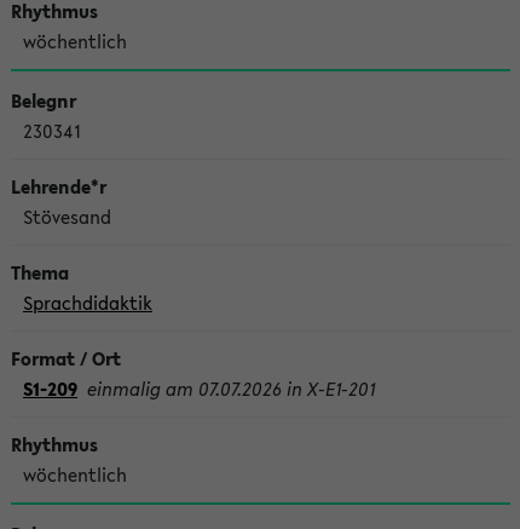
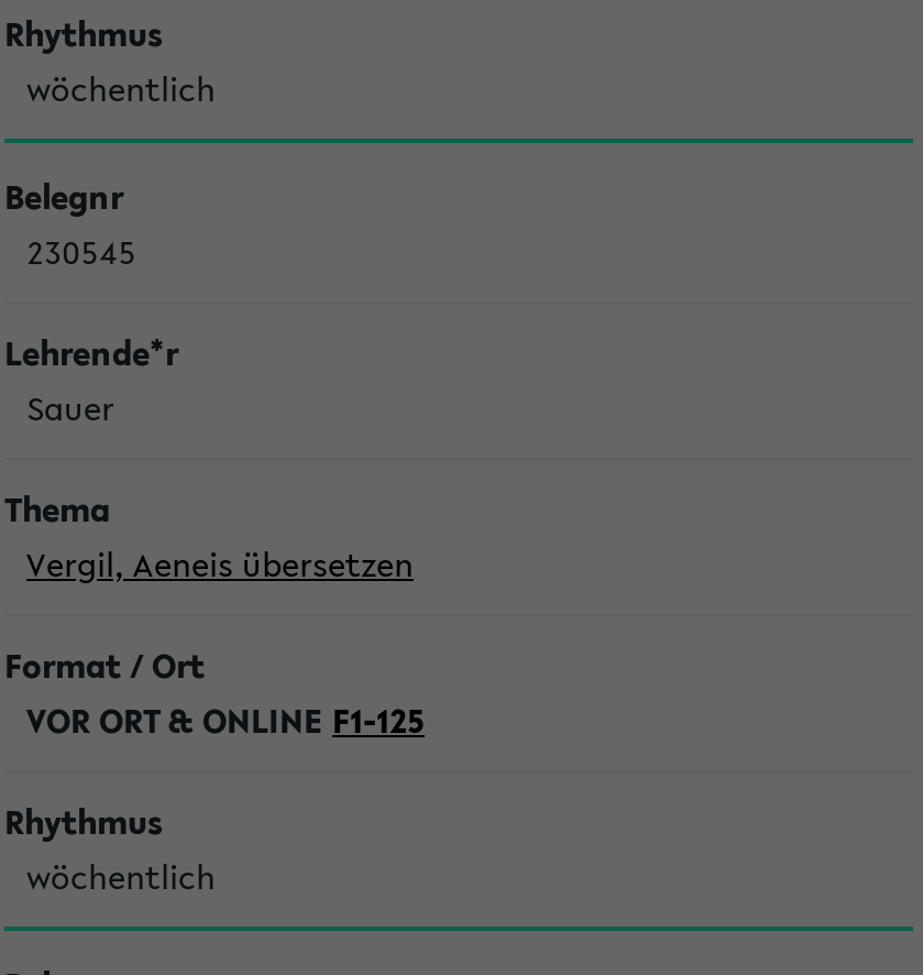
[23,117,81,144] 230341 -> [26,227,136,275] 230545
[23,203,121,230] Stövesand -> [26,383,132,431] Sauer
[23,289,152,316] Sprachdidaktik -> [26,539,414,588] Vergil, Aeneis übersetzen
[23,375,375,402] S1-209 einmalig am 07.07.2026 in X-E1-201 -> [26,695,425,744] VOR ORT & ONLINE F1-125

